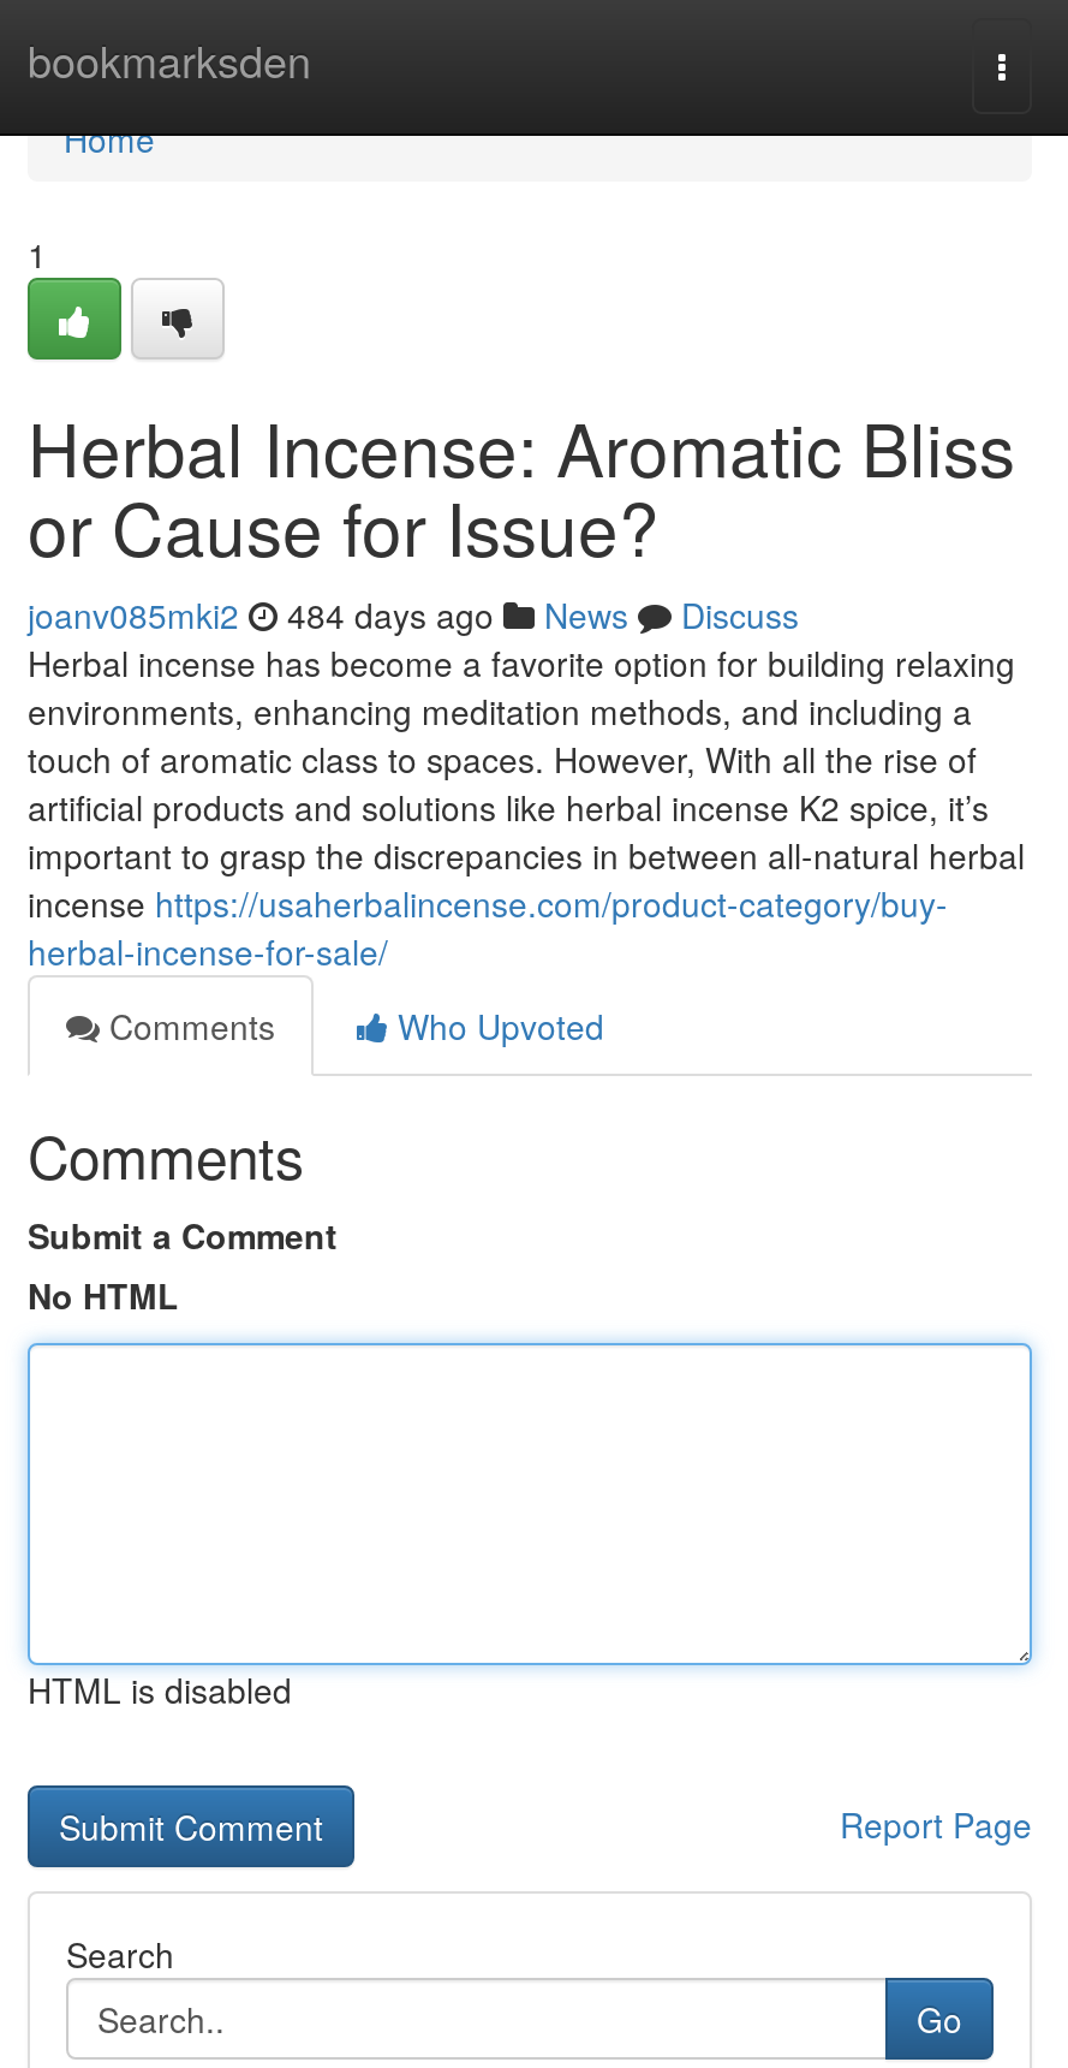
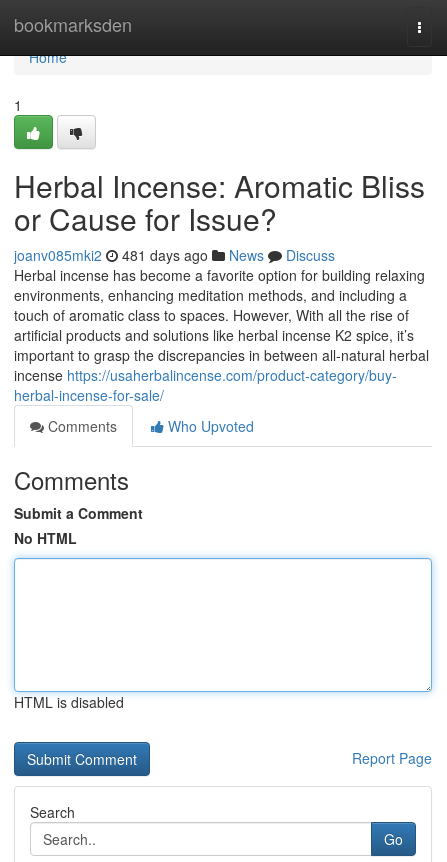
[28,590,799,638] joanv085mki2 484 days ago News Discuss -> [14,245,335,265] joanv085mki2 481 days ago News Discuss

